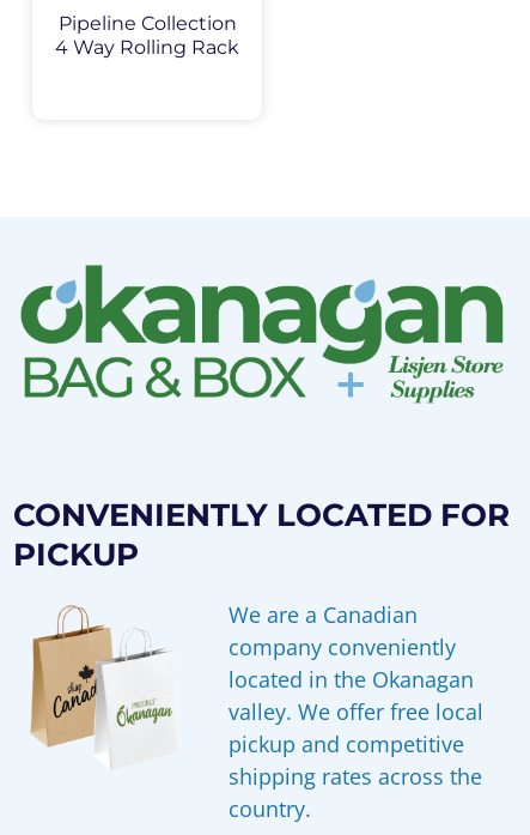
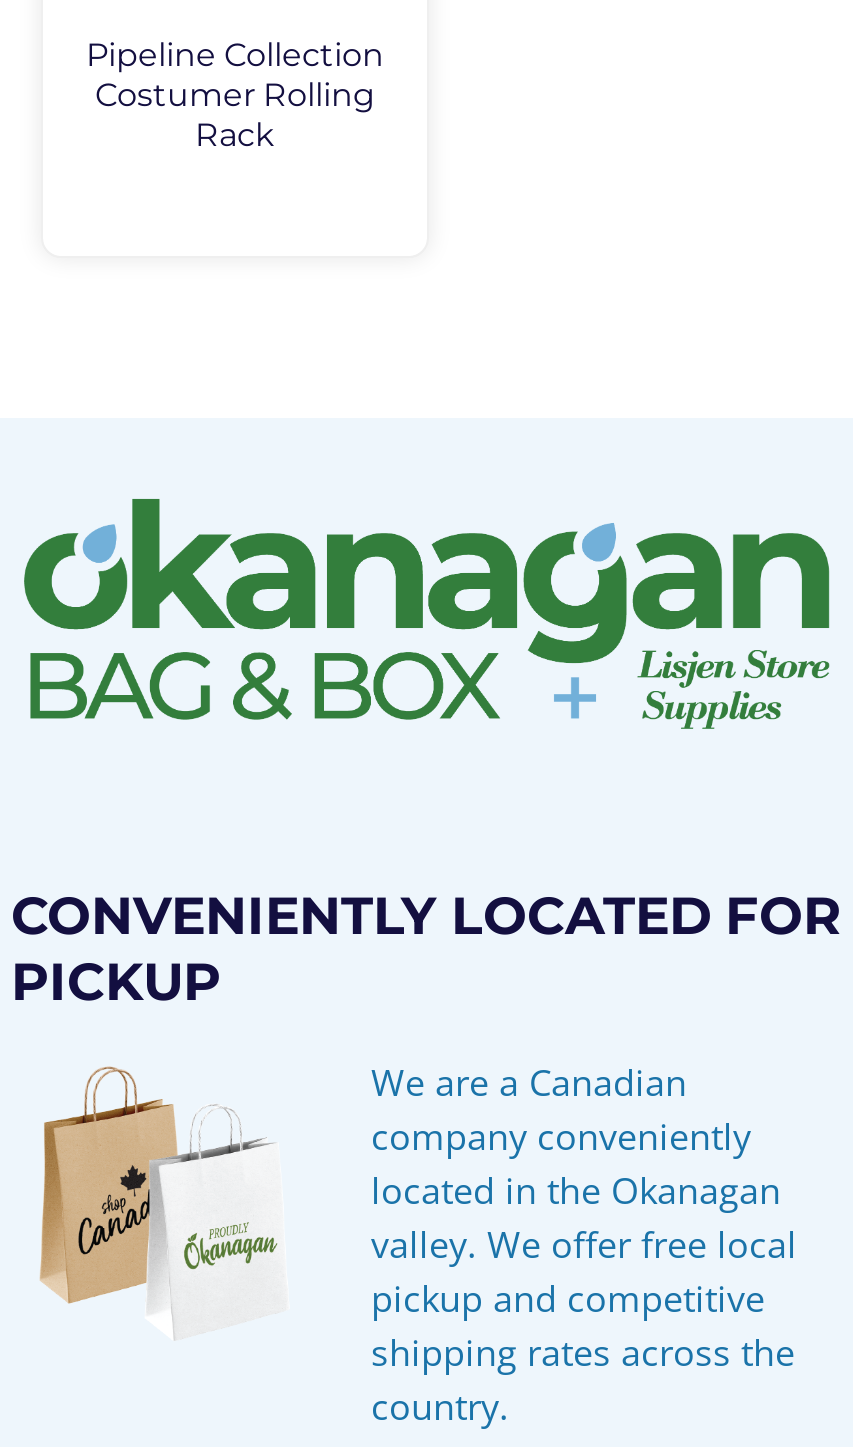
[55,35,239,58] 4 Way Rolling Rack -> [95,75,375,153] Costumer Rolling | Rack

